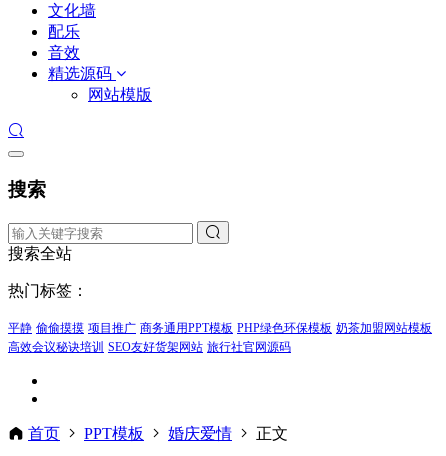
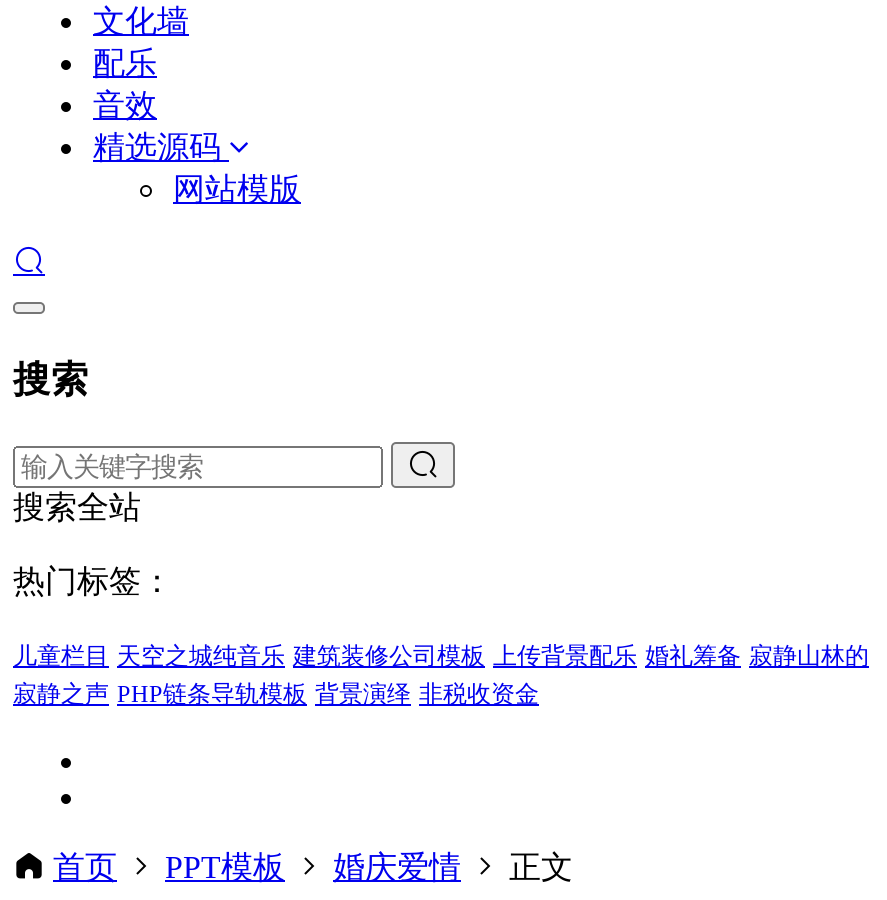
[8,321,432,354] 平静 偷偷摸摸 项目推广 商务通用PPT模板 PHP绿色环保模板 奶茶加盟网站模板 | 高效会议秘诀培训 SEO友好货架网站 旅行社官网源码 -> [13,643,869,709] 儿童栏目 天空之城纯音乐 建筑装修公司模板 上传背景配乐 婚礼筹备 寂静山林的 | 寂静之声 PHP链条导轨模板 背景演绎 非税收资金

